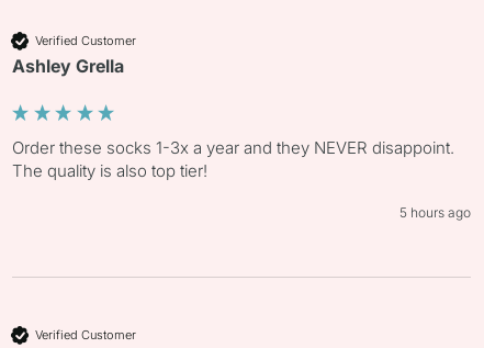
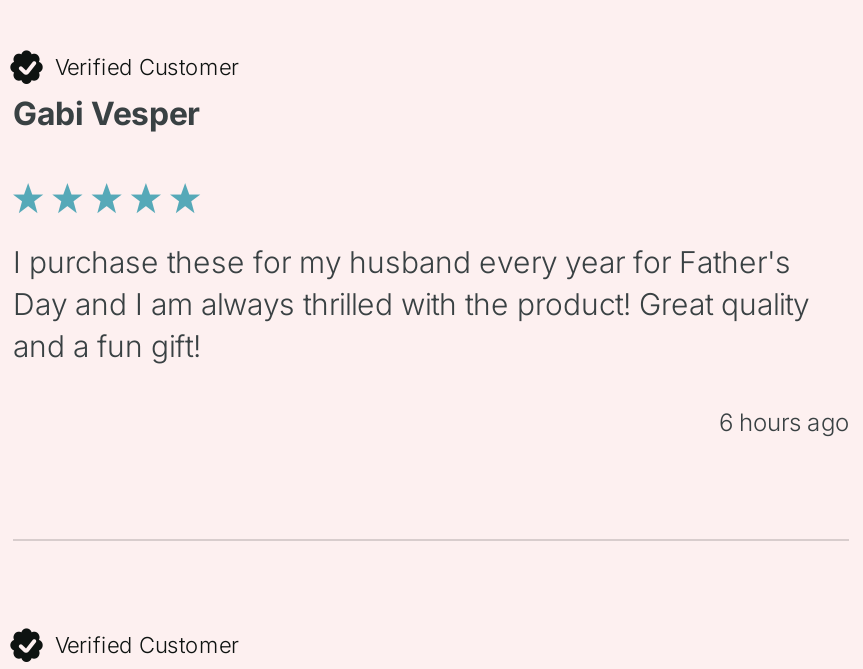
[12,55,124,77] Ashley Grella -> [13,93,199,133] Gabi Vesper
[12,137,454,181] Order these socks 1-3x a year and they NEVER disappoint. | The quality is also top tier! -> [13,243,809,365] I purchase these for my husband every year for Father's | Day and I am always thrilled with the product! Great quality | and a fun gift!
[399,204,471,221] 5 hours ago -> [719,407,849,437] 6 hours ago

